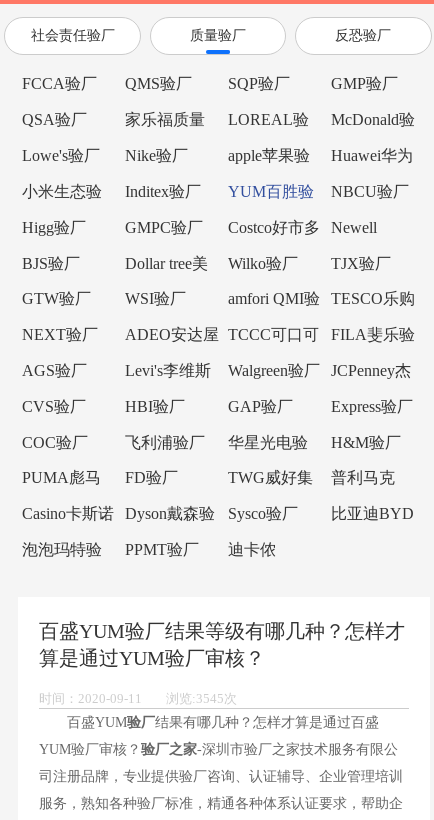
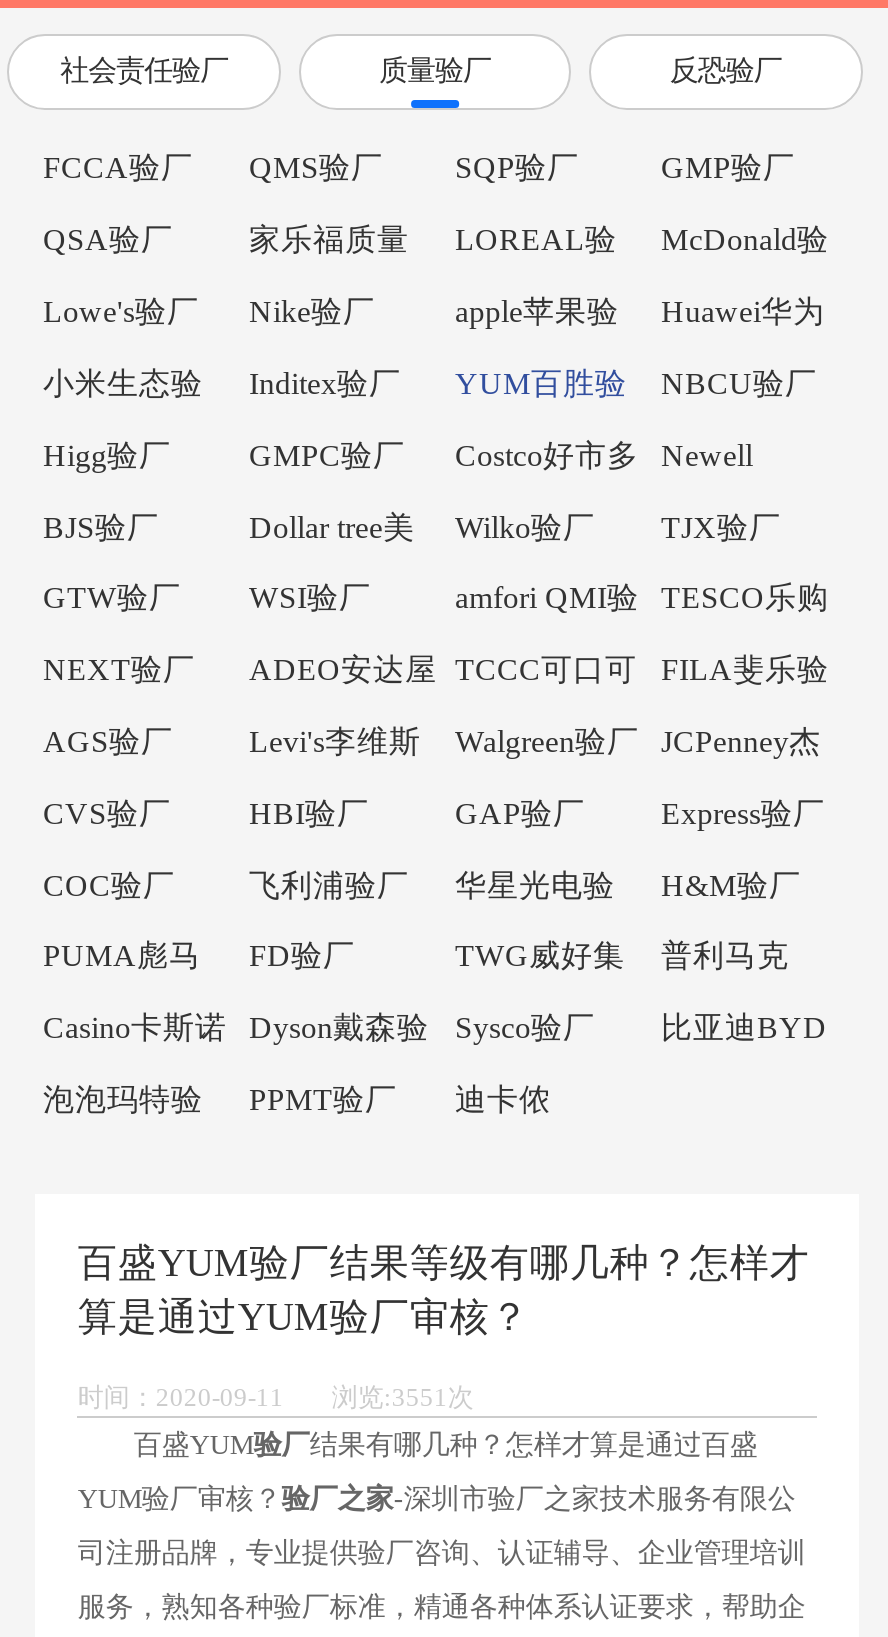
[39,691,237,706] 时间：2020-09-11 浏览:3545次 -> [78,1382,474,1412] 时间：2020-09-11 浏览:3551次

